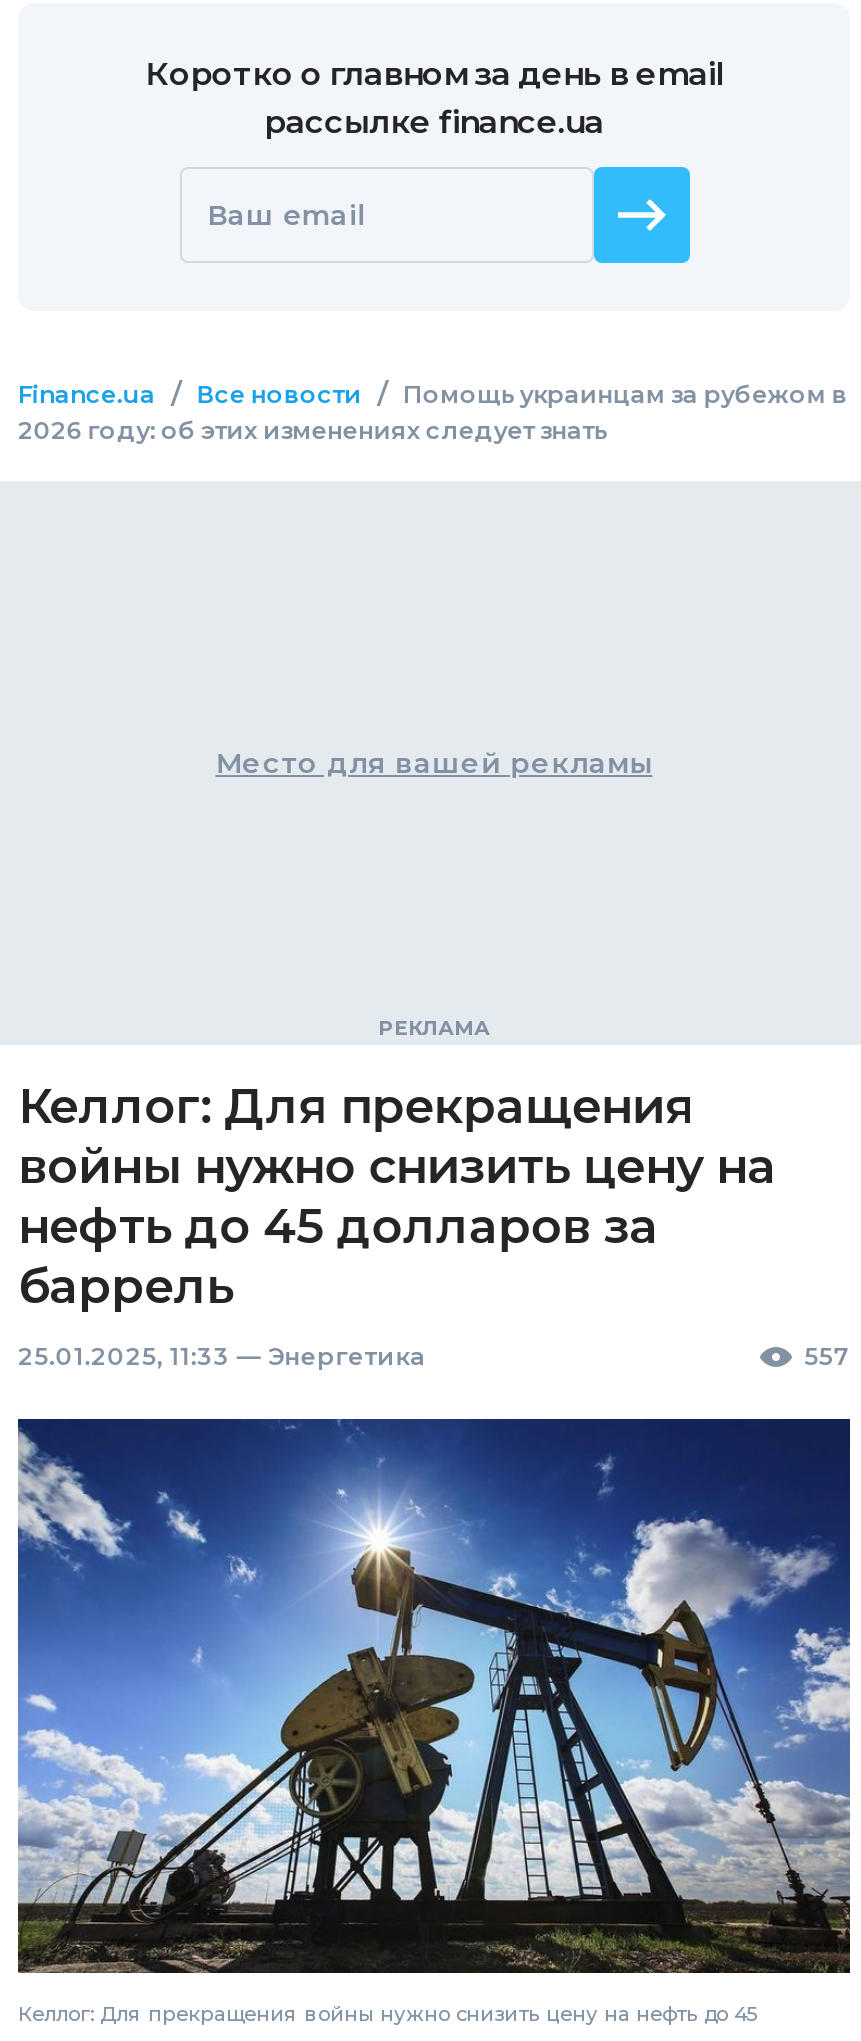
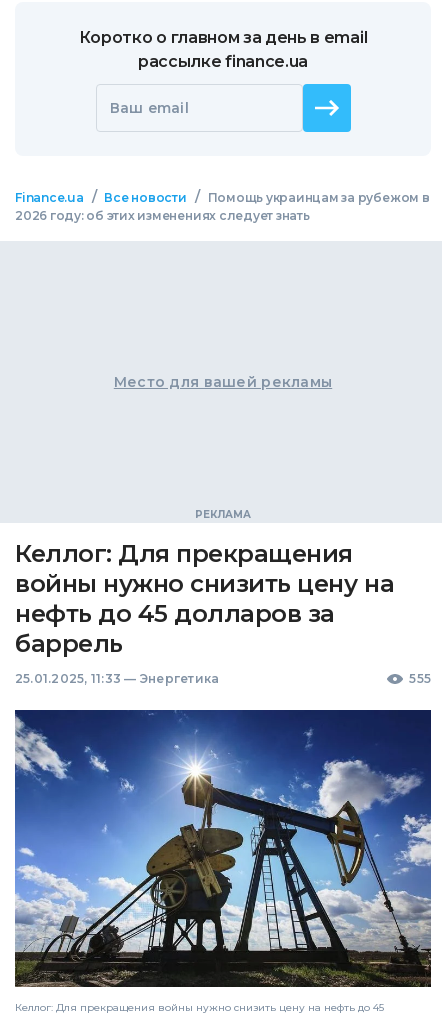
[805,1340,850,1370] 557 -> [409,671,431,686] 555

